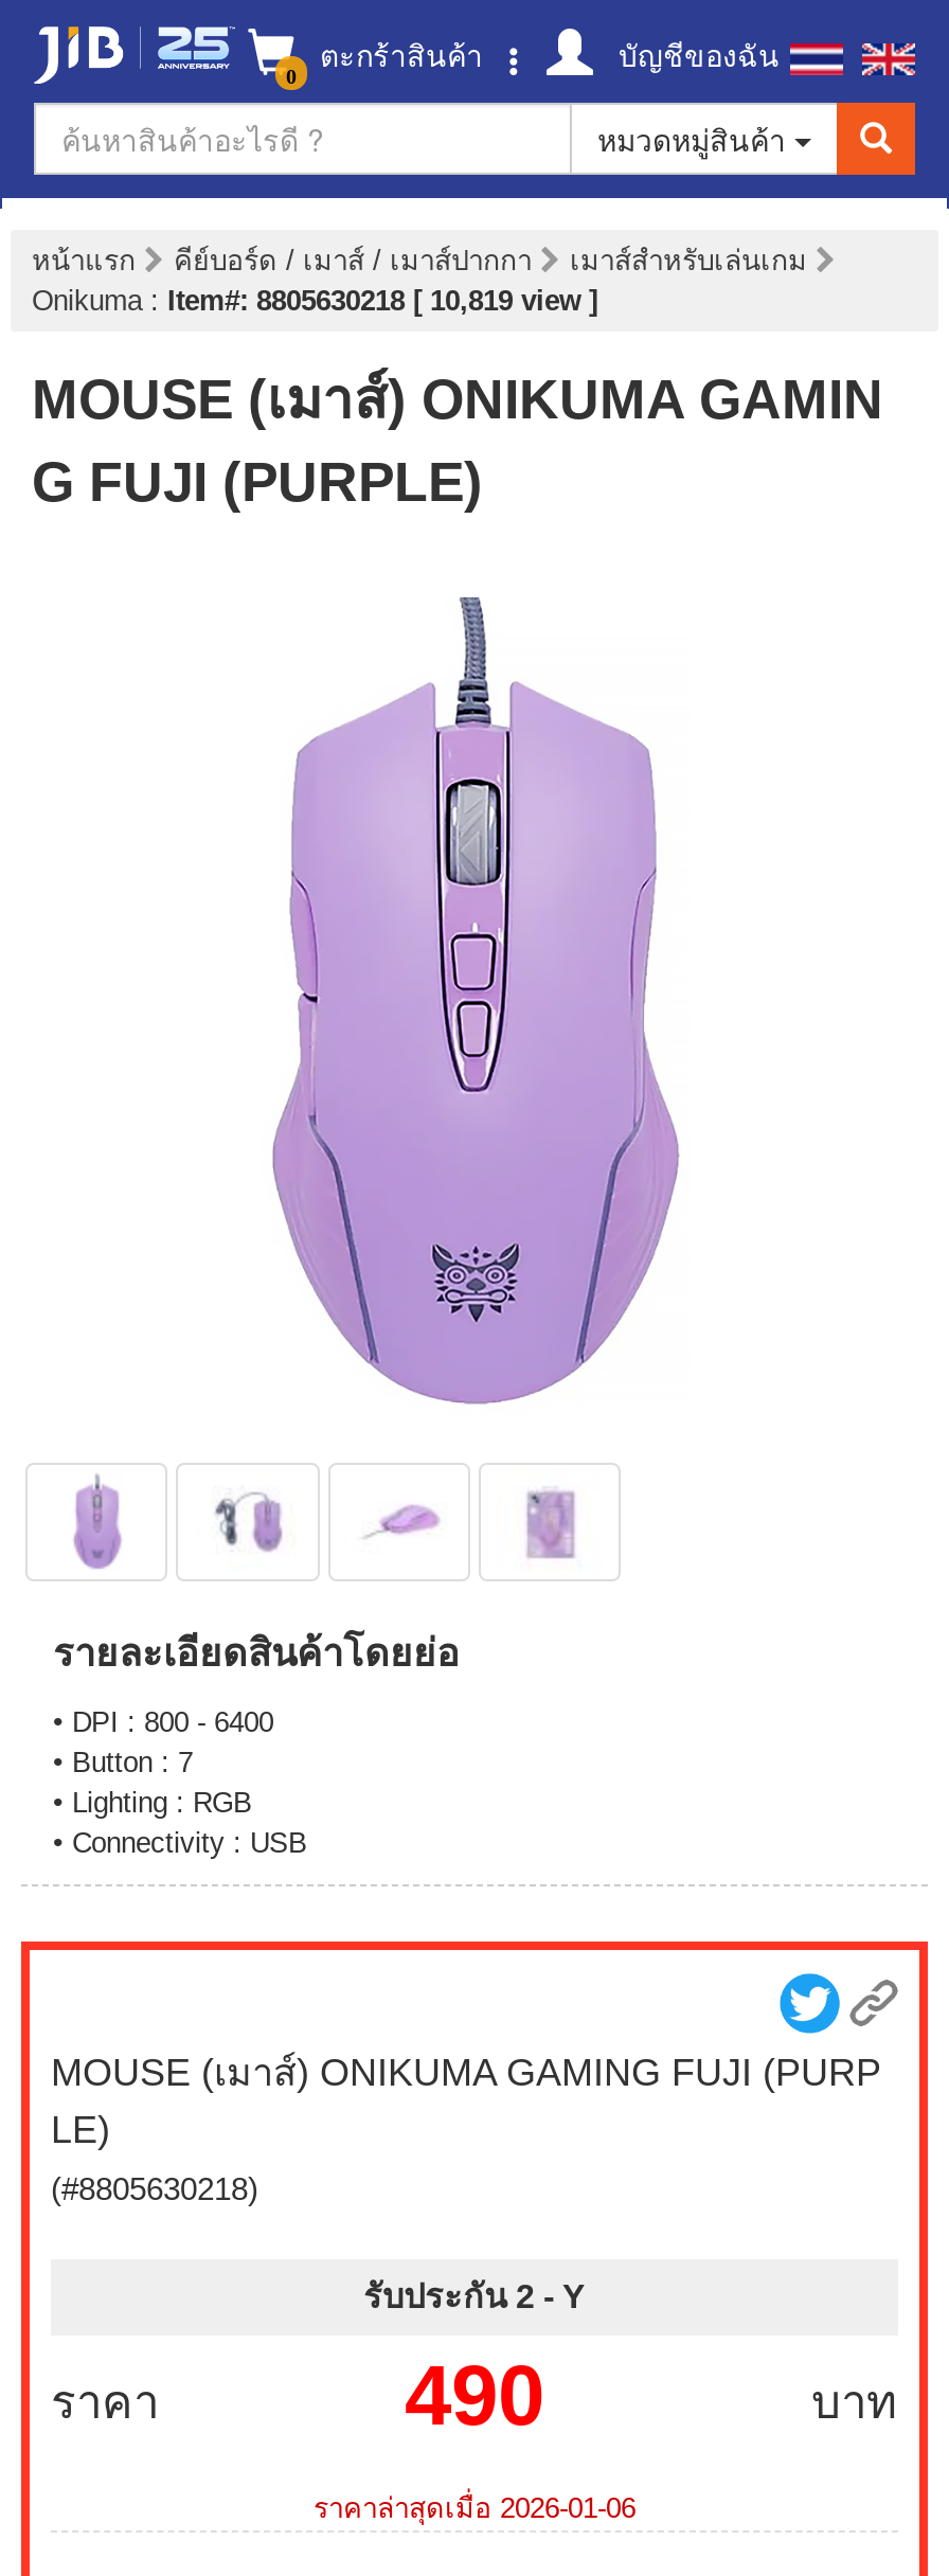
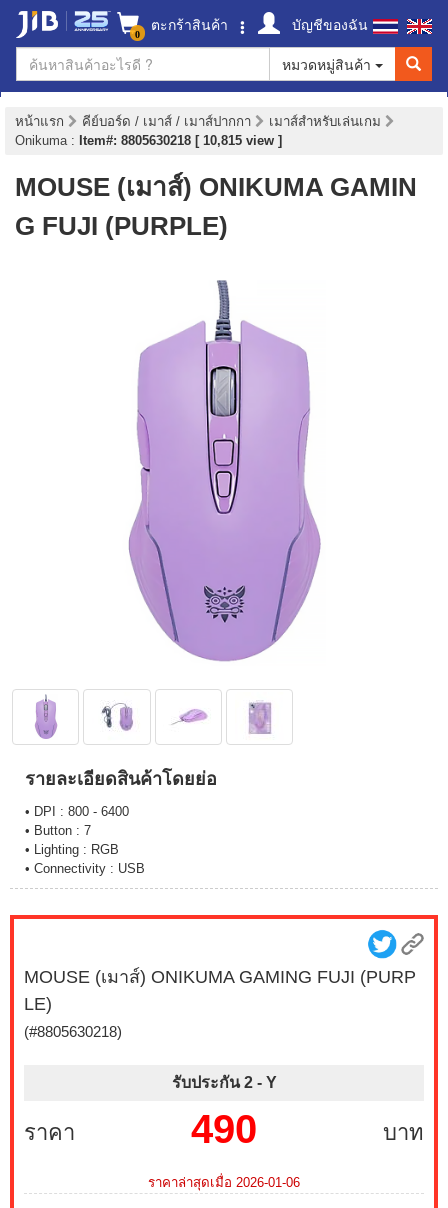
[32,285,597,317] Onikuma: Item#: 8805630218 [ 10,819 view ] -> [15,133,282,148] Onikuma: Item#: 8805630218 [ 10,815 view ]

